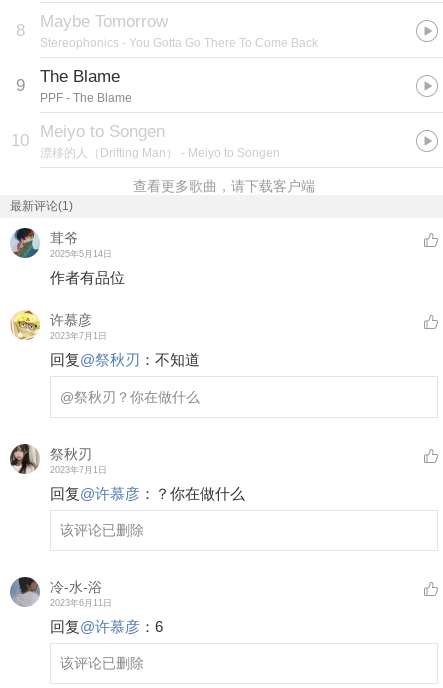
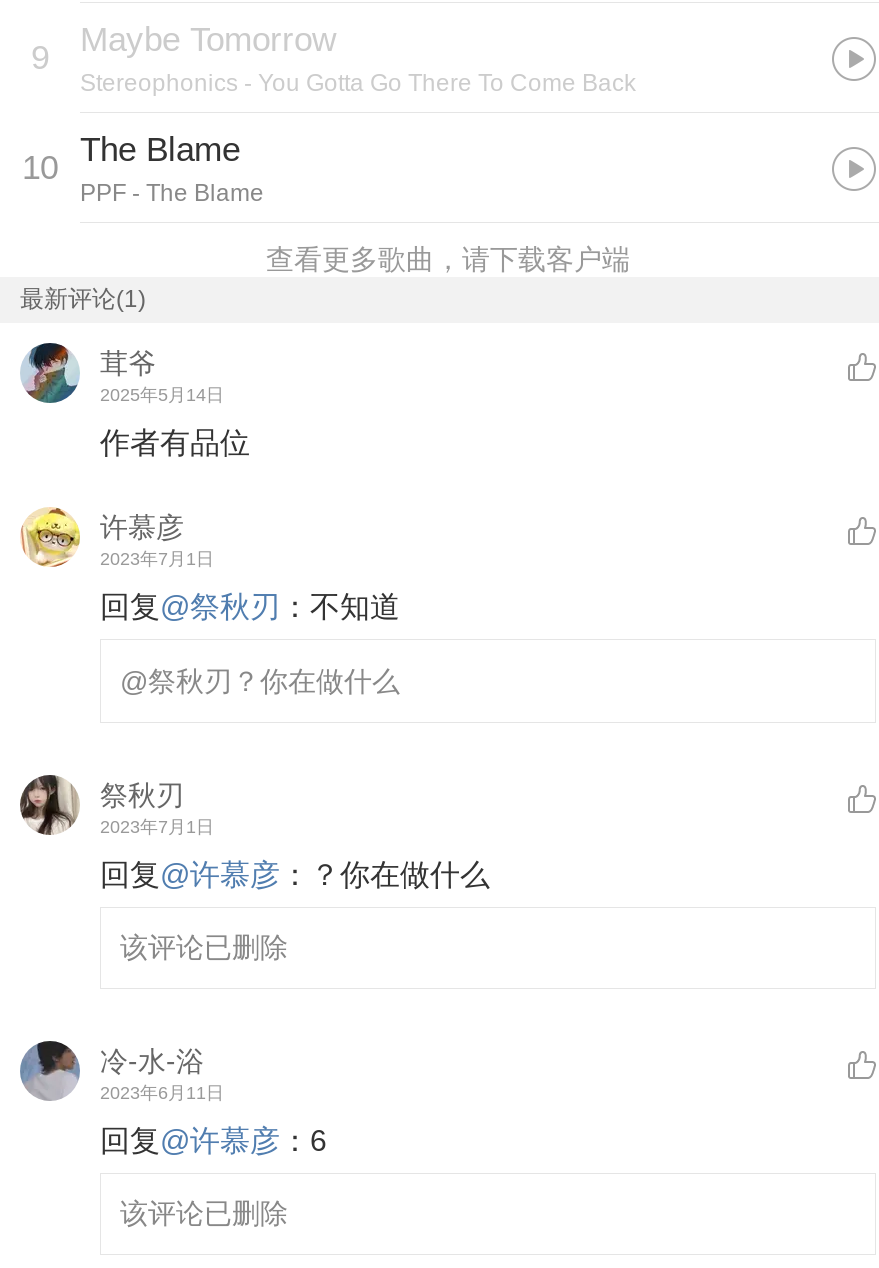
[15,12,168,40] 8 Maybe Tomorrow -> [31,21,336,77] 9 Maybe Tomorrow
[15,67,120,95] 9 | The Blame -> [22,131,240,187] 10 The Blame
[11,122,280,160] 10 Meiyo to Songen | 漂移的人（Drifting Man）- Meiyo to Songen -> none

